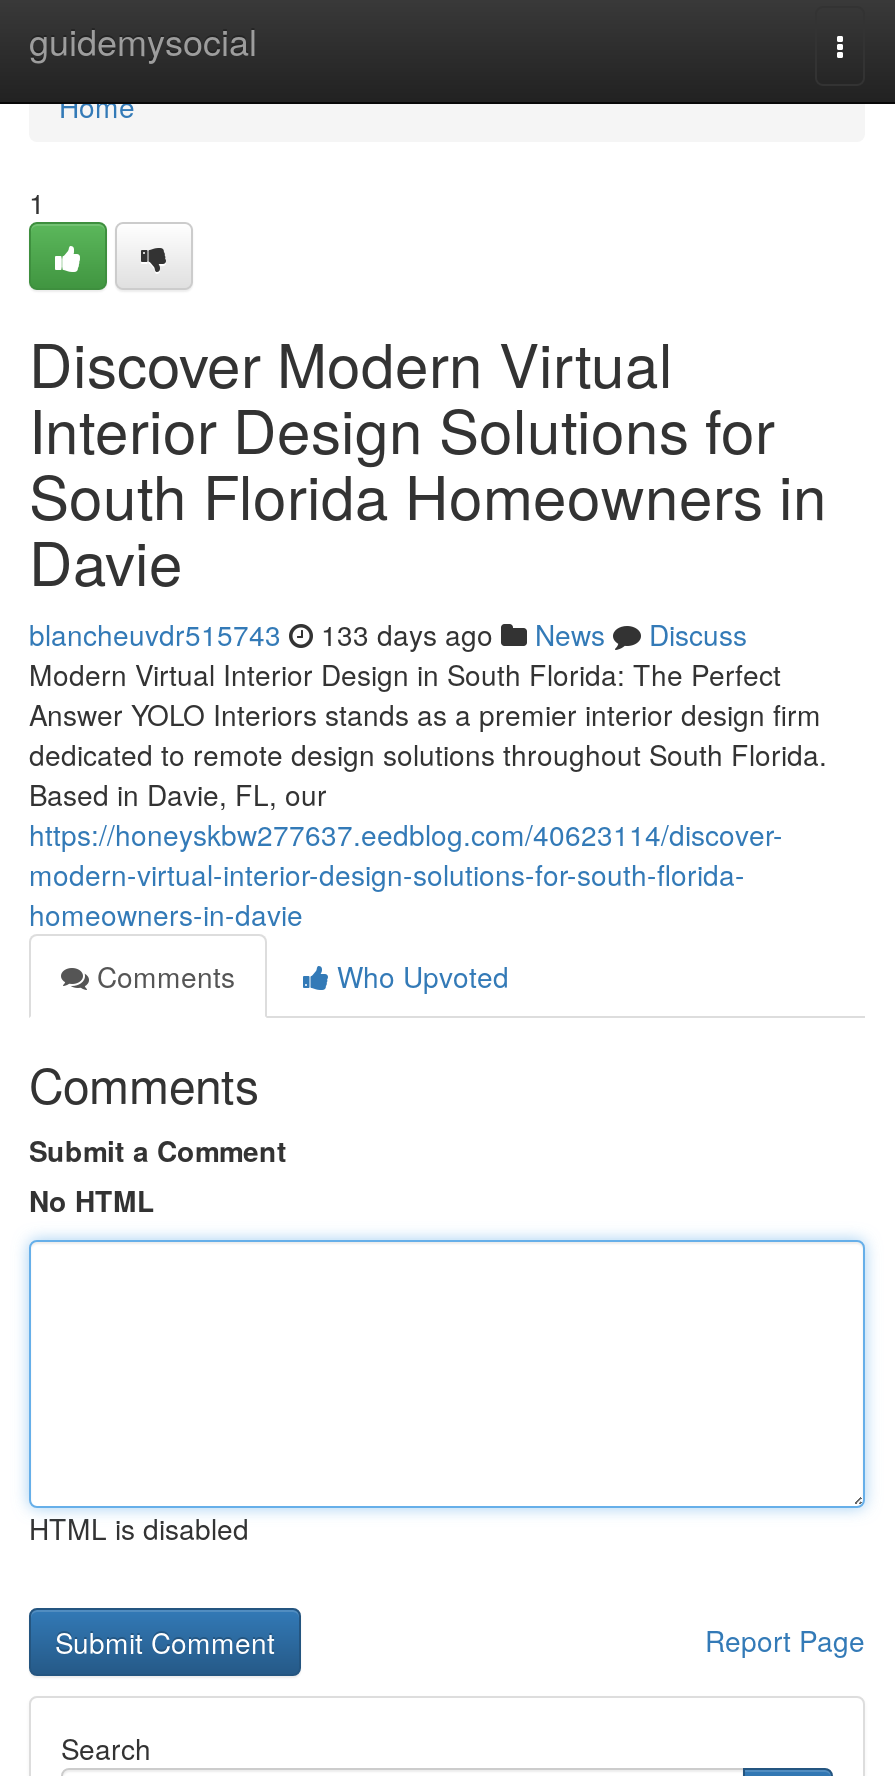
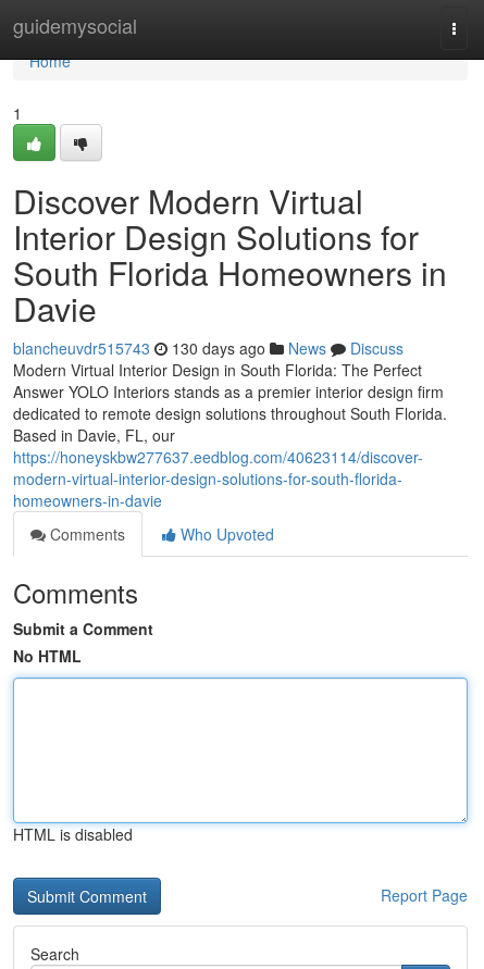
[29,614,747,654] blancheuvdr515743 133 days ago News Discuss -> [13,337,404,359] blancheuvdr515743 130 days ago News Discuss

